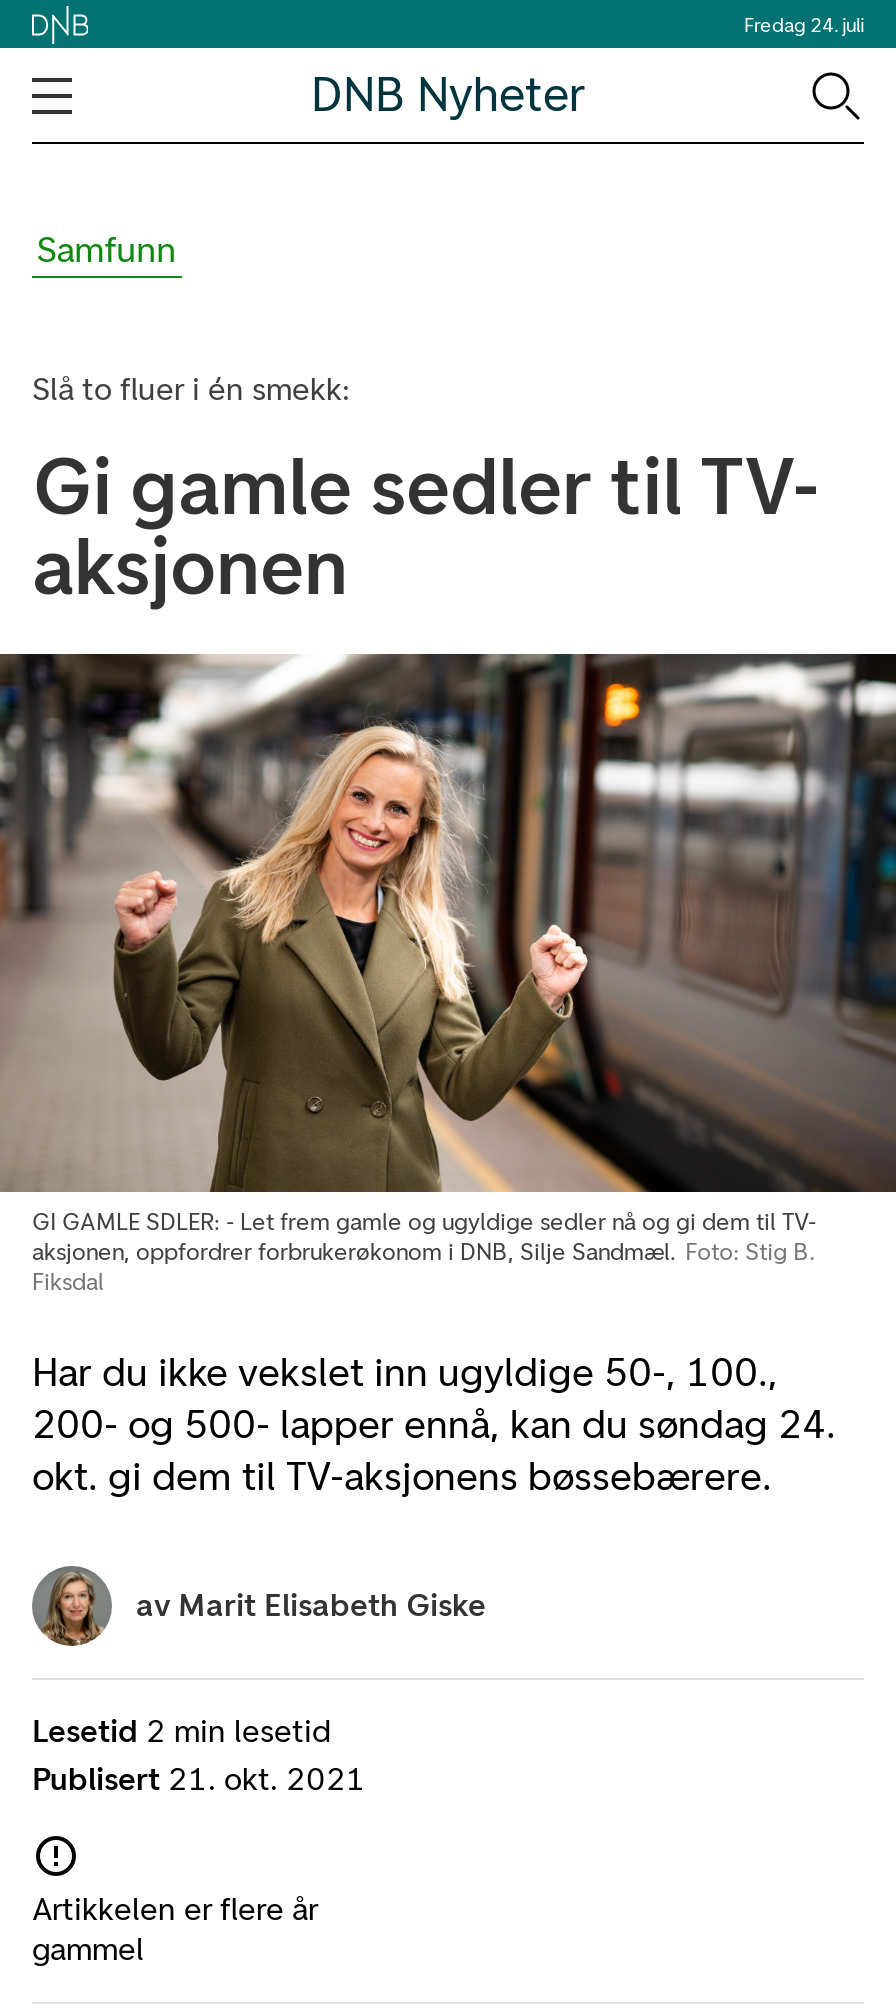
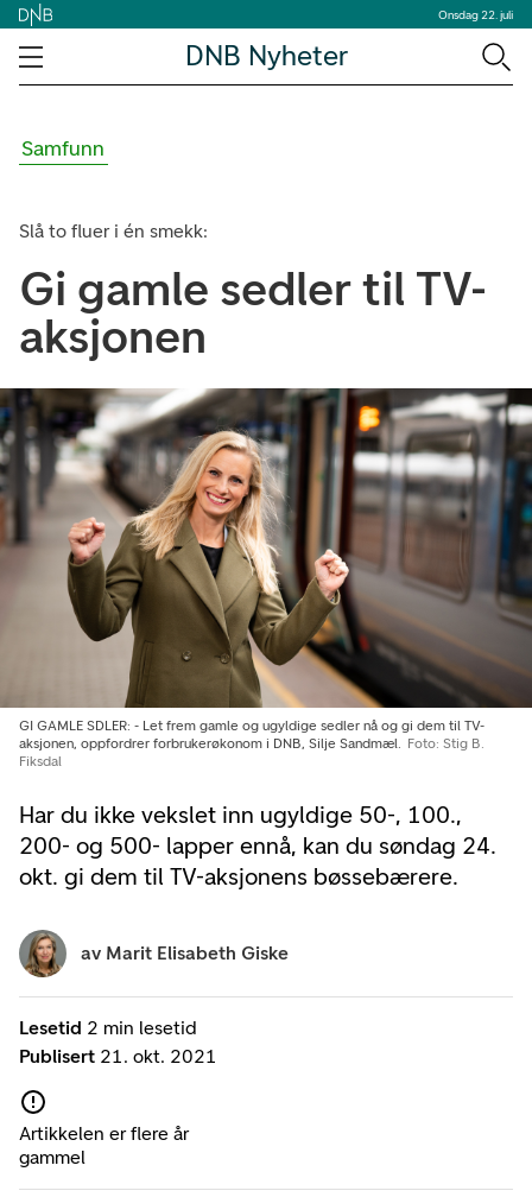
[744,11,864,37] Fredag 24. juli -> [438,7,513,22] Onsdag 22. juli

